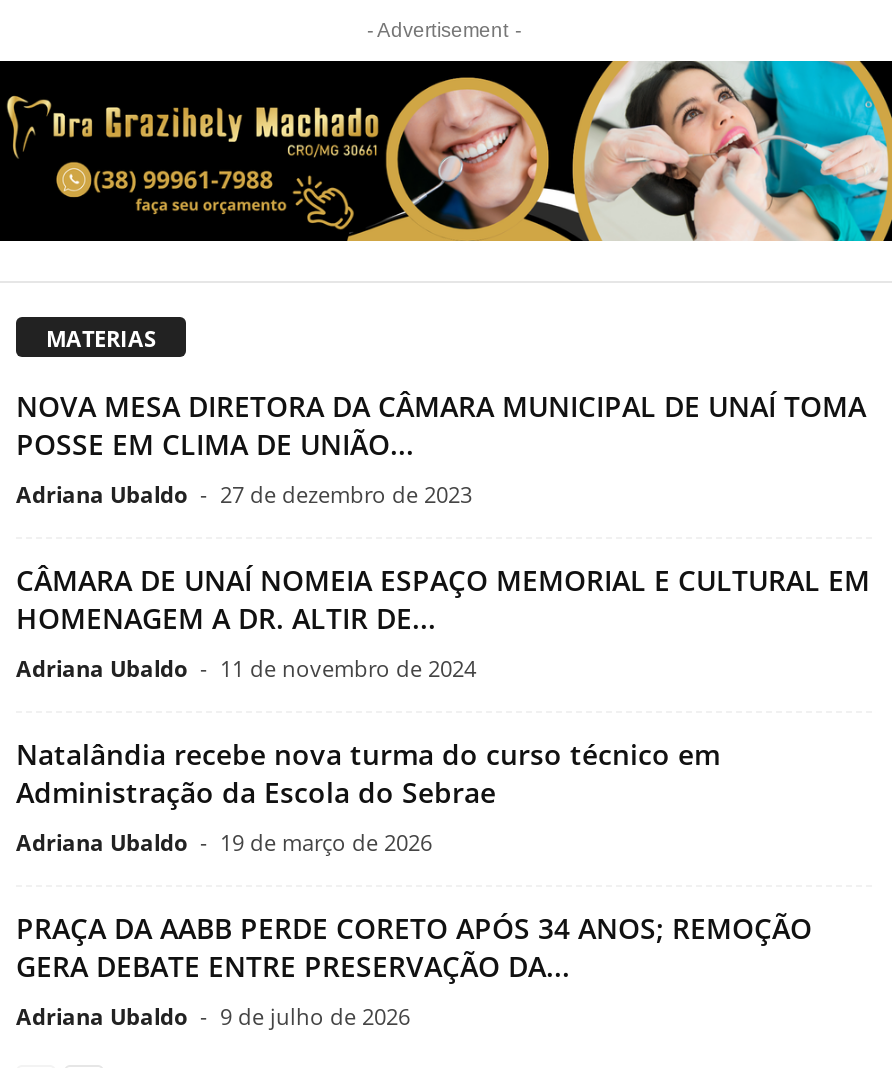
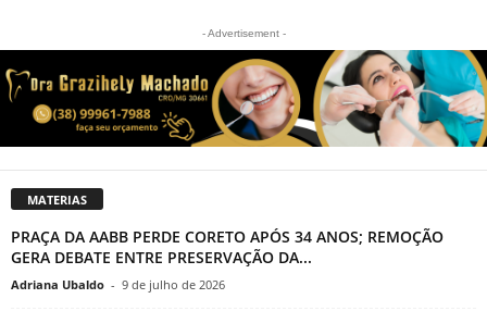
[16,387,870,857] NOVA MESA DIRETORA DA CÂMARA MUNICIPAL DE UNAÍ TOMA | POSSE EM CLIMA DE UNIÃO... | Adriana Ubaldo - 27 de dezembro de 2023 | CÂMARA DE UNAÍ NOMEIA ESPAÇO MEMORIAL E CULTURAL EM | HOMENAGEM A DR. ALTIR DE... | Adriana Ubaldo - 11 de novembro de 2024 | Natalândia recebe nova turma do curso técnico em | Administração da Escola do Sebrae | Adriana Ubaldo - 19 de março de 2026 -> none

